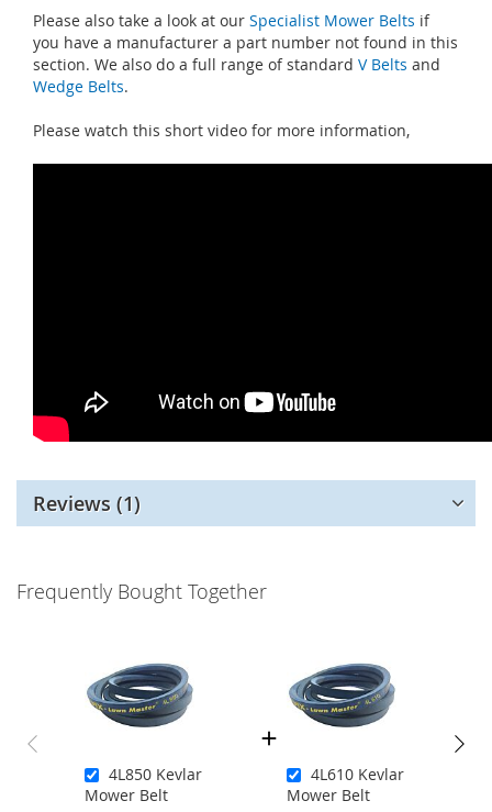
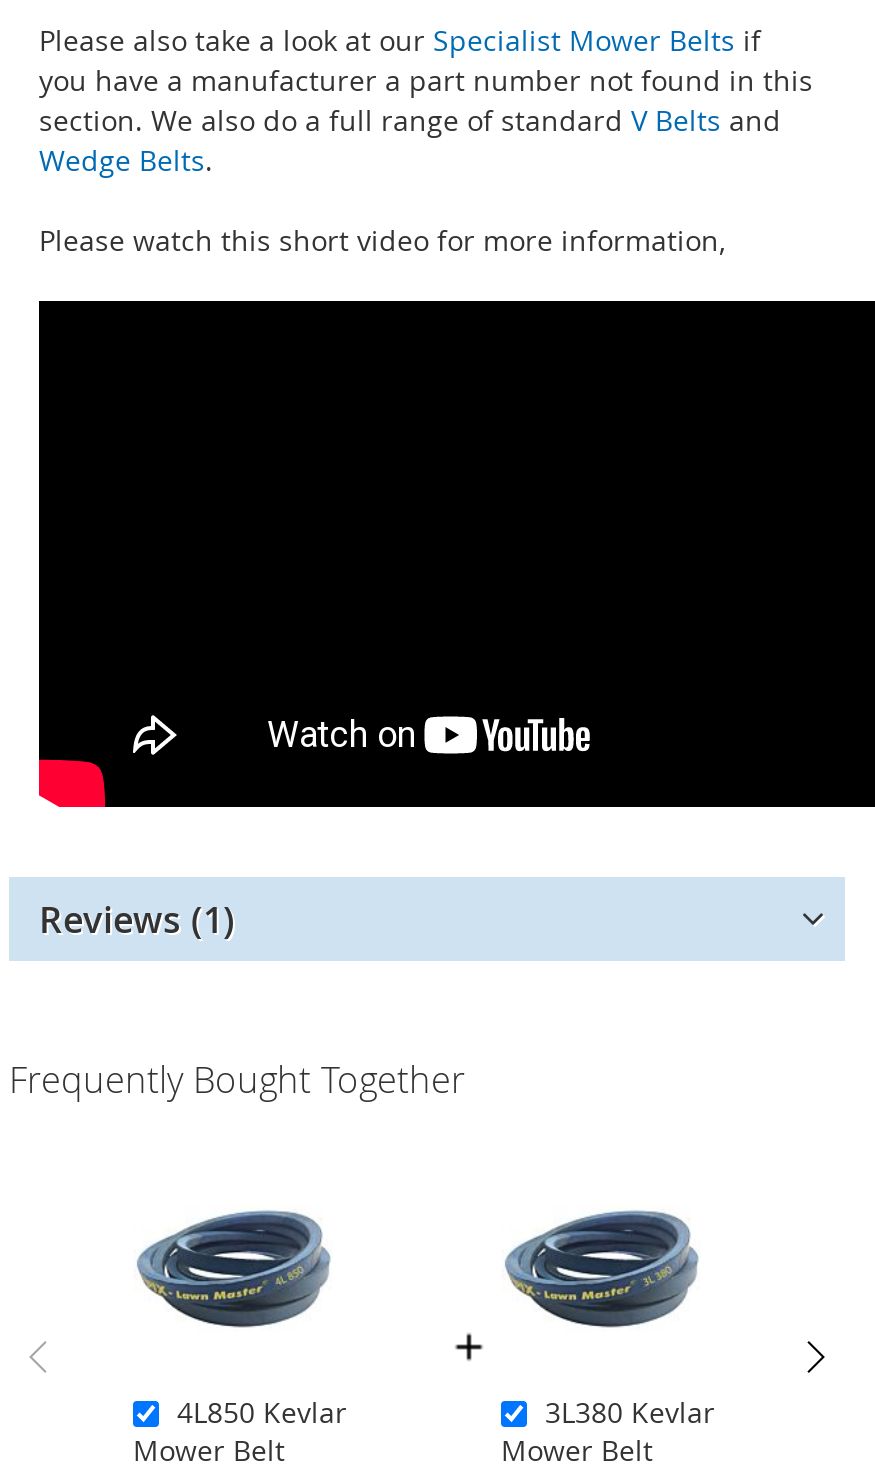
[311,764,404,785] 4L610 Kevlar -> [545,1393,715,1431] 3L380 Kevlar

